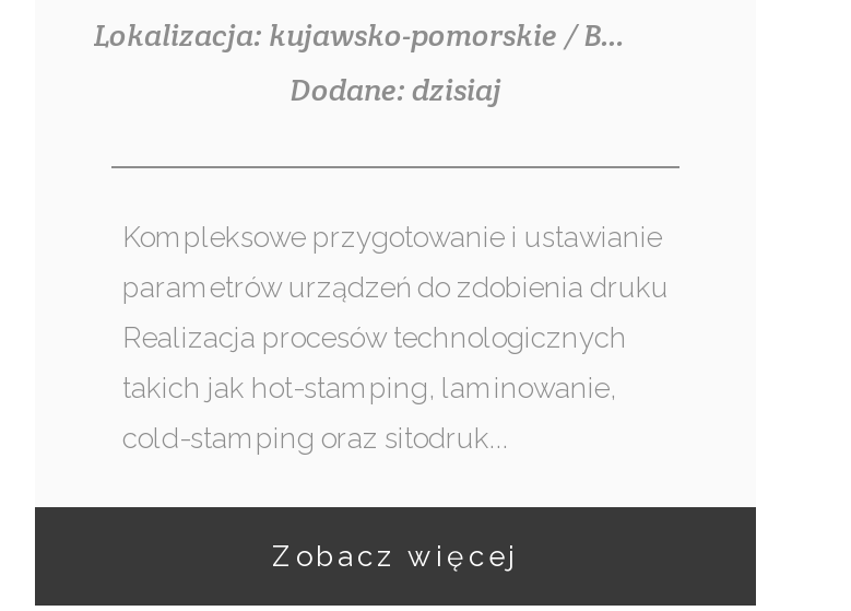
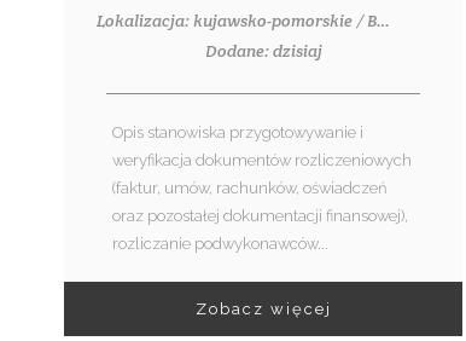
[122,220,662,253] Kompleksowe przygotowanie i ustawianie -> [112,123,363,141] Opis stanowiska przygotowywanie i
[122,270,669,303] parametrów urządzeń do zdobienia druku -> [112,151,412,169] weryfikacja dokumentów rozliczeniowych
[122,321,627,353] Realizacja procesów technologicznych -> [112,179,386,197] (faktur, umów, rachunków, oświadczeń
[122,371,616,404] takich jak hot-stamping, laminowanie, -> [112,206,408,225] oraz pozostałej dokumentacji finansowej),
[122,421,509,454] cold-stamping oraz sitodruk... -> [112,234,328,252] rozliczanie podwykonawców...

